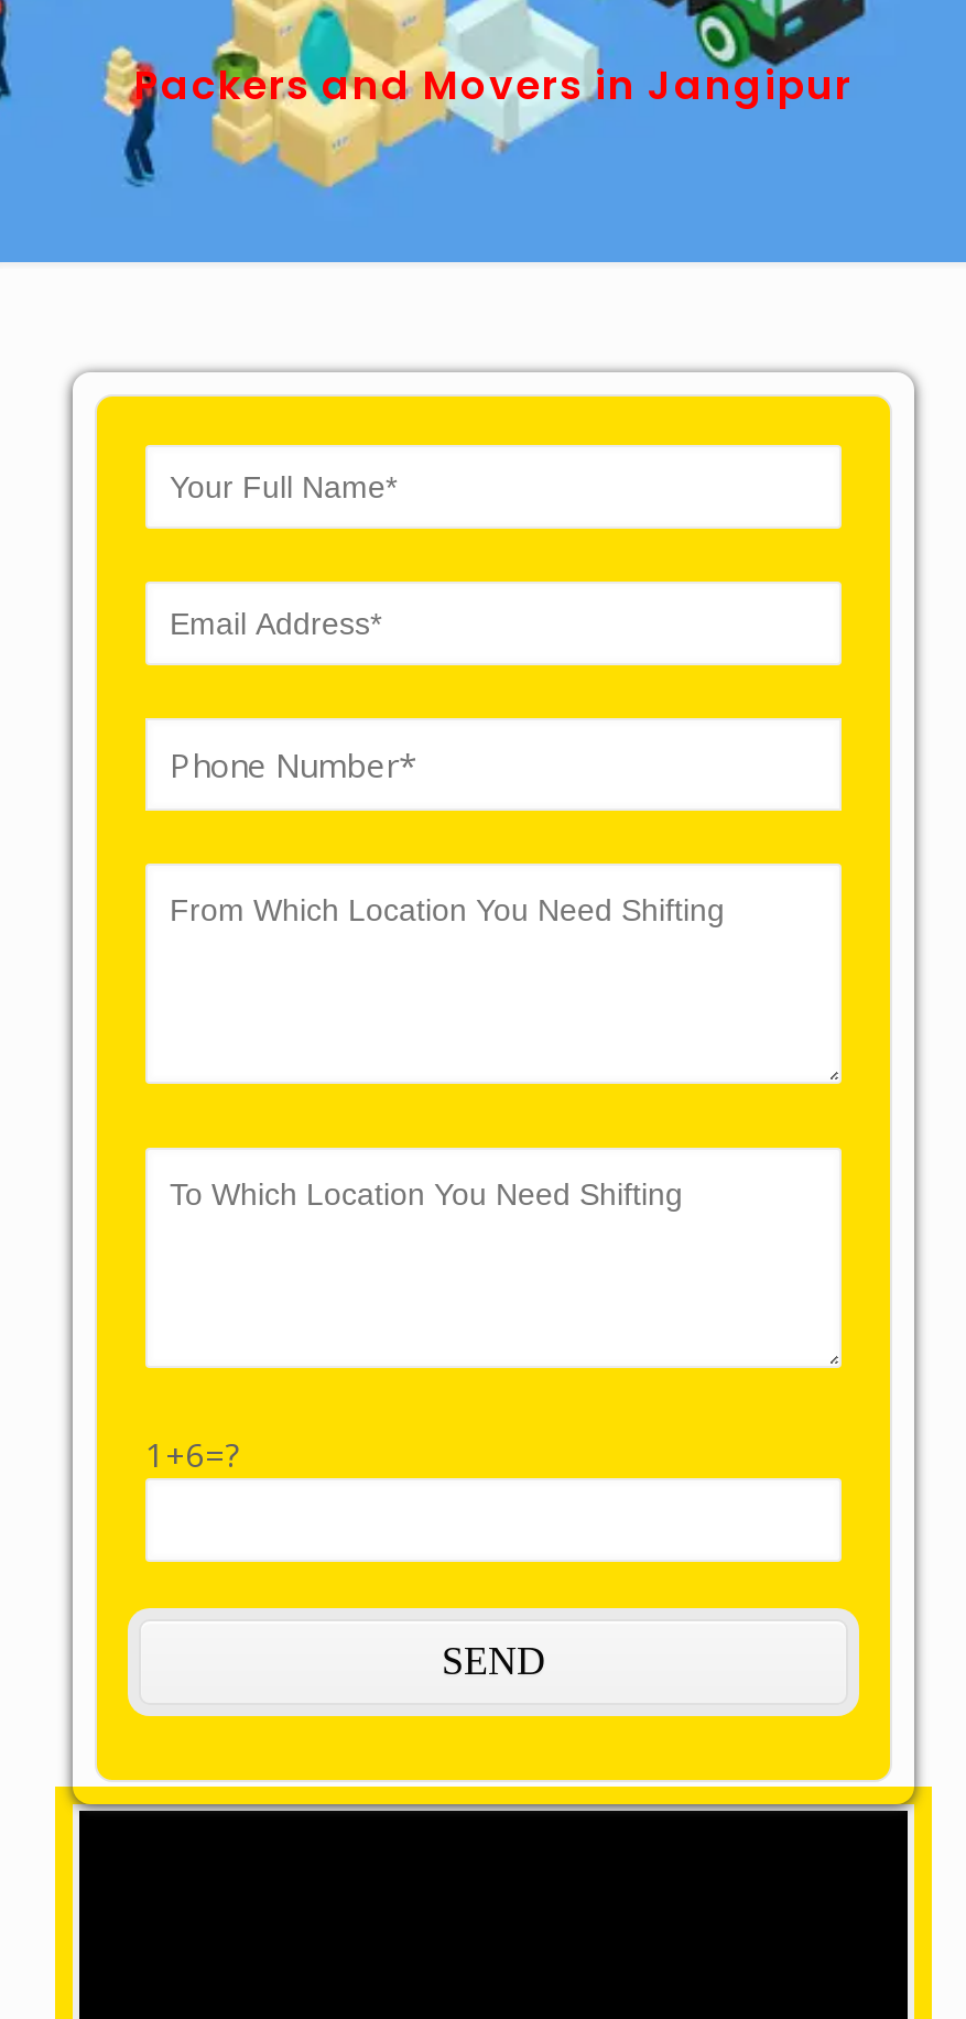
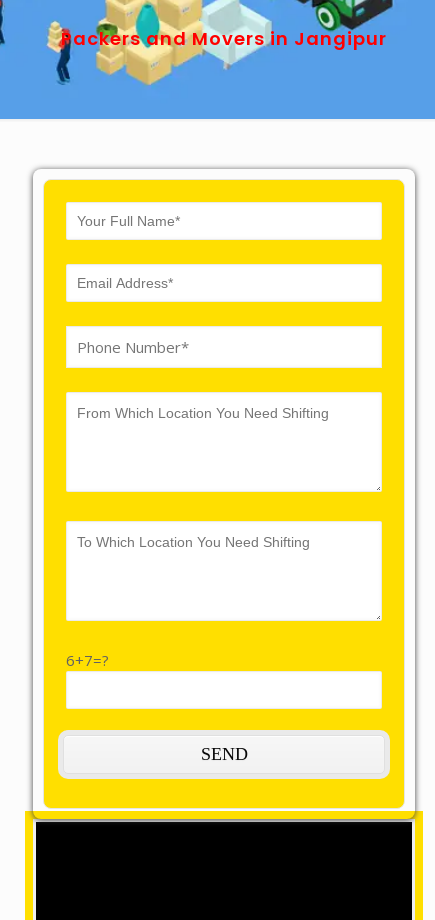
[145,1432,240,1476] 1+6=? -> [66,650,109,670] 6+7=?

